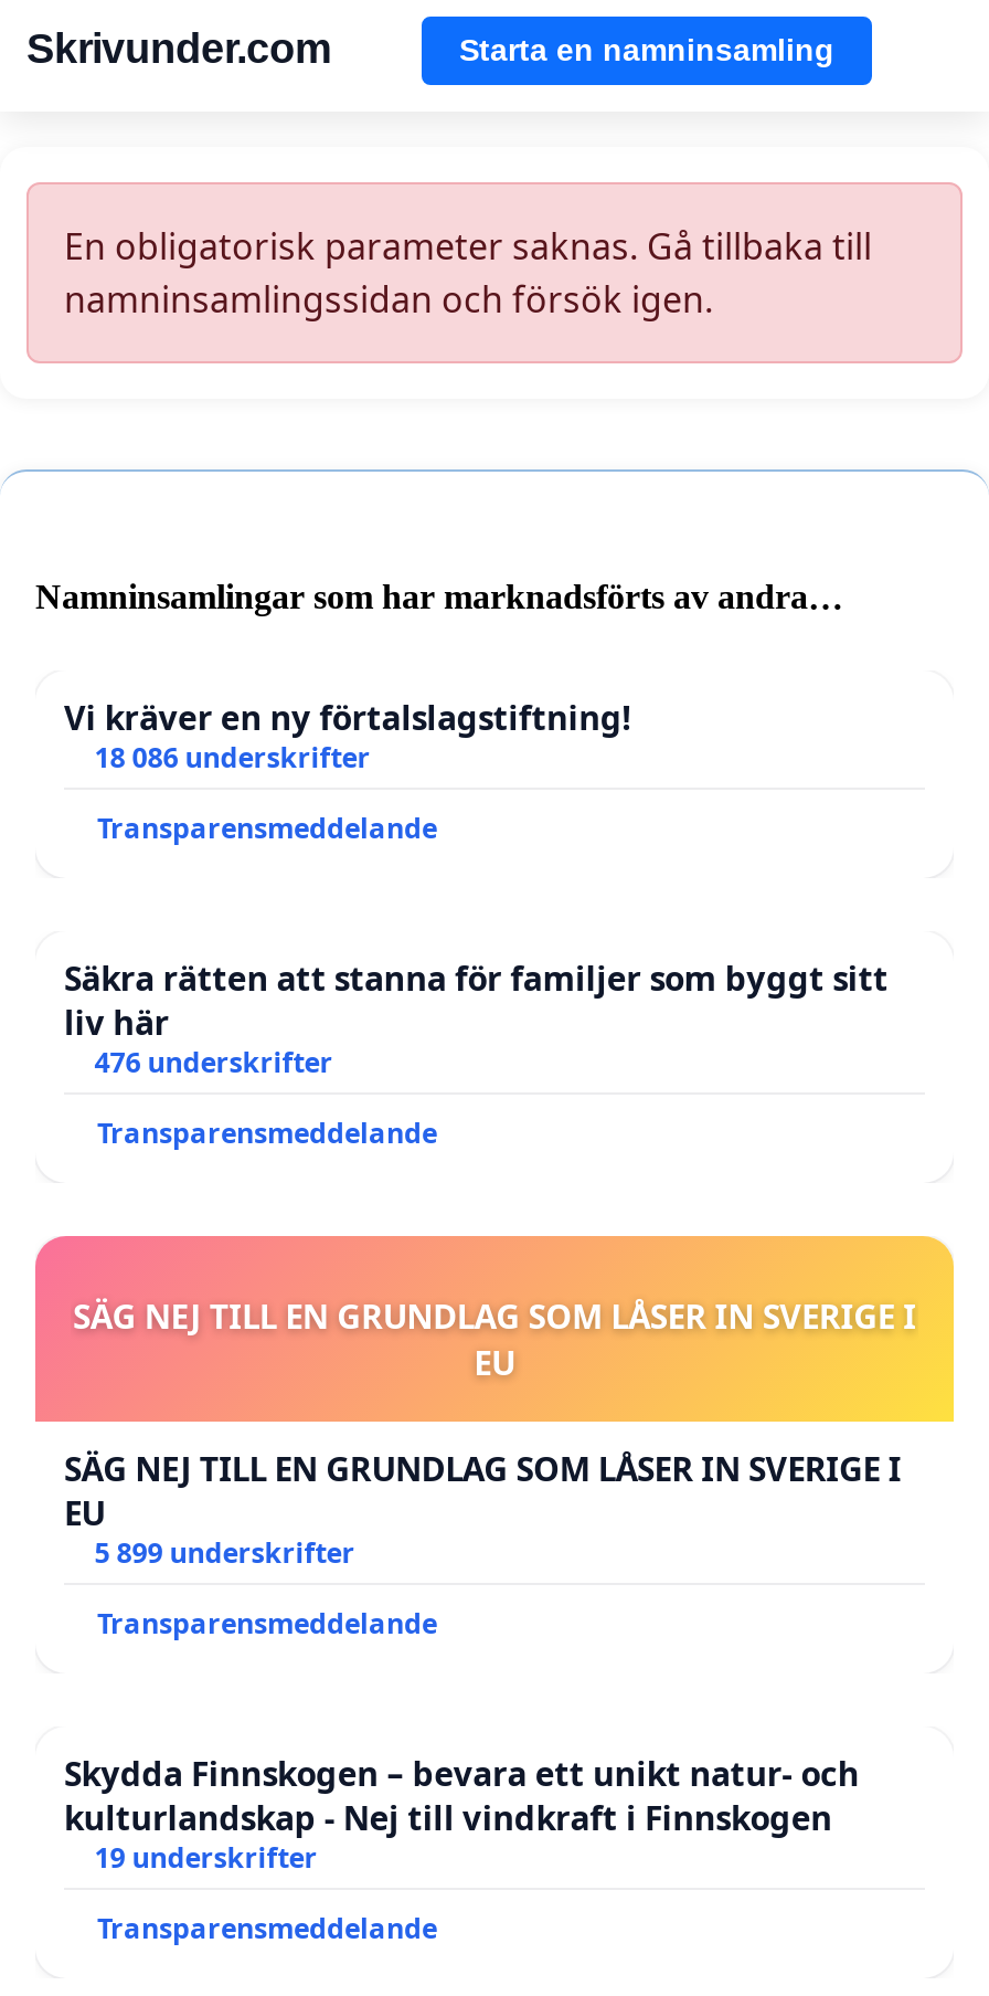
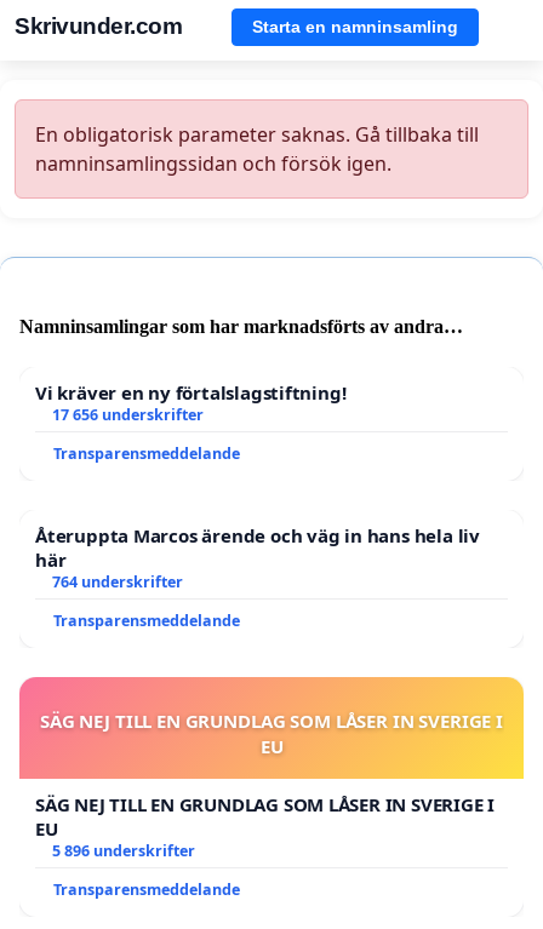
[94,740,370,777] 18 086 underskrifter -> [52,405,203,425] 17 656 underskrifter
[64,956,888,1082] Säkra rätten att stanna för familjer som byggt sitt | liv här | 476 underskrifter -> [35,524,480,593] Återuppta Marcos ärende och väg in hans hela liv | här | 764 underskrifter
[64,1535,859,1877] 5 899 underskrifter | Transparensmeddelande | Skydda Finnskogen – bevara ett unikt natur- och | kulturlandskap - Nej till vindkraft i Finnskogen | 19 underskrifter -> [52,841,195,862] 5 896 underskrifter

